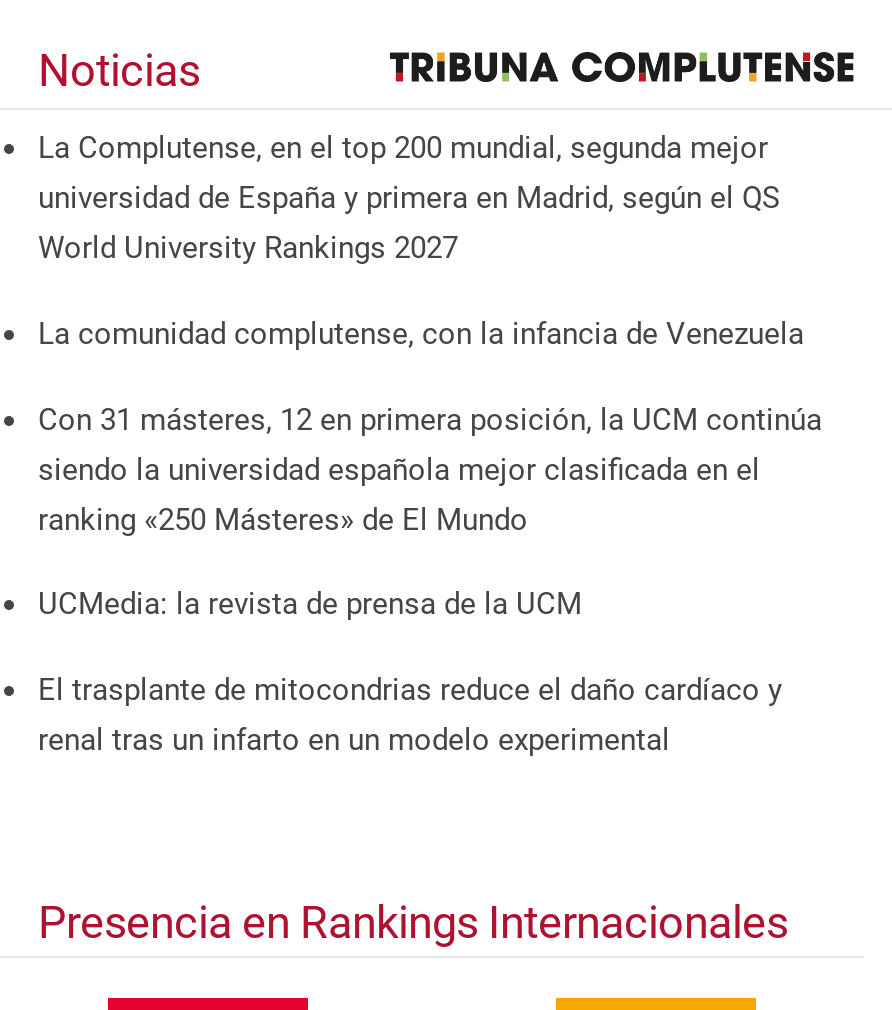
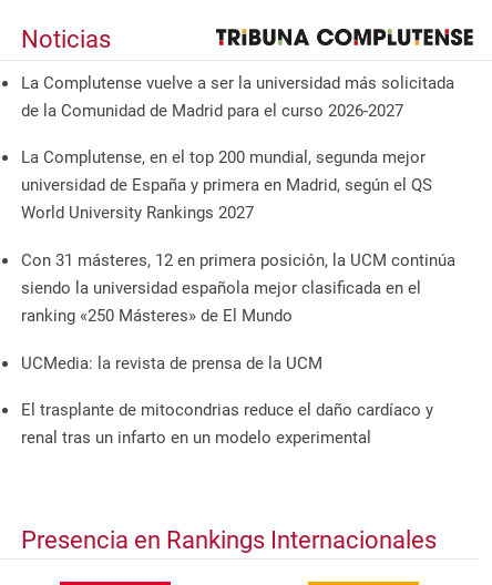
none -> [21,73,454,121] La Complutense vuelve a ser la universidad más solicitada | de la Comunidad de Madrid para el curso 2026-2027
moved [38,131,780,267] -> [21,148,432,223]: La Complutense, en el top 200 mundial, segunda mejor | universidad de España y primera en Madrid, según el QS | World University Rankings 2027
[38,316,804,352] La comunidad complutense, con la infancia de Venezuela -> none

